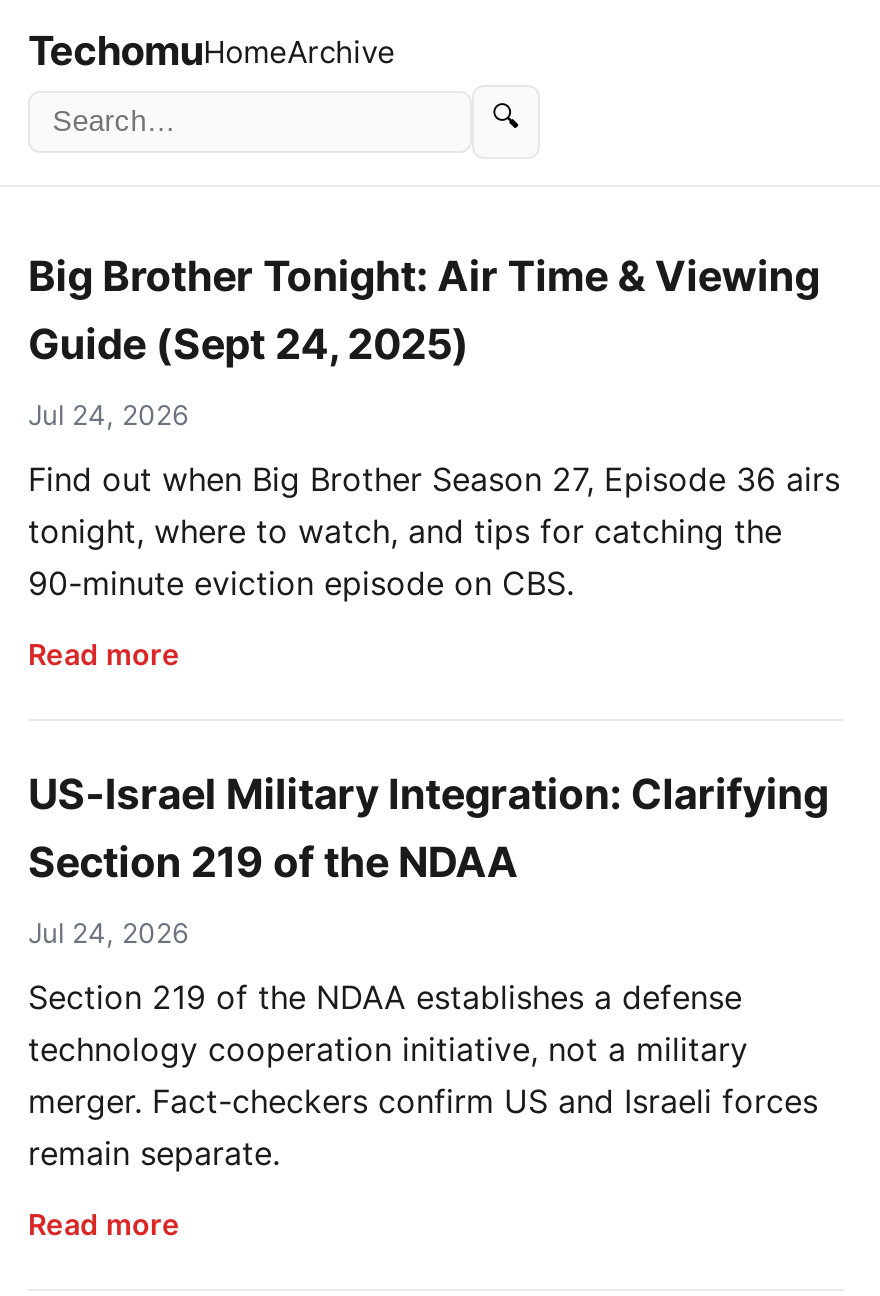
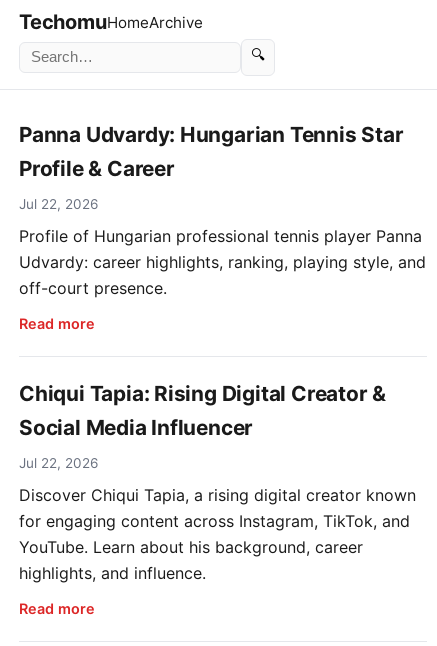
[28,252,820,370] Big Brother Tonight: Air Time & Viewing | Guide (Sept 24, 2025) -> [19,122,403,181] Panna Udvardy: Hungarian Tennis Star | Profile & Career
[28,399,188,431] Jul 24, 2026 -> [19,196,98,212] Jul 22, 2026
[28,459,840,603] Find out when Big Brother Season 27, Episode 36 airs | tonight, where to watch, and tips for catching the | 90-minute eviction episode on CBS. -> [19,226,426,298] Profile of Hungarian professional tennis player Panna | Udvardy: career highlights, ranking, playing style, and | off-court presence.
[28,770,829,888] US-Israel Military Integration: Clarifying | Section 219 of the NDAA -> [19,381,386,440] Chiqui Tapia: Rising Digital Creator & | Social Media Influencer
[28,917,188,949] Jul 24, 2026 -> [19,455,98,471] Jul 22, 2026
[28,977,818,1173] Section 219 of the NDAA establishes a defense | technology cooperation initiative, not a military | merger. Fact-checkers confirm US and Israeli forces | remain separate. -> [19,485,416,583] Discover Chiqui Tapia, a rising digital creator known | for engaging content across Instagram, TikTok, and | YouTube. Learn about his background, career | highlights, and influence.

